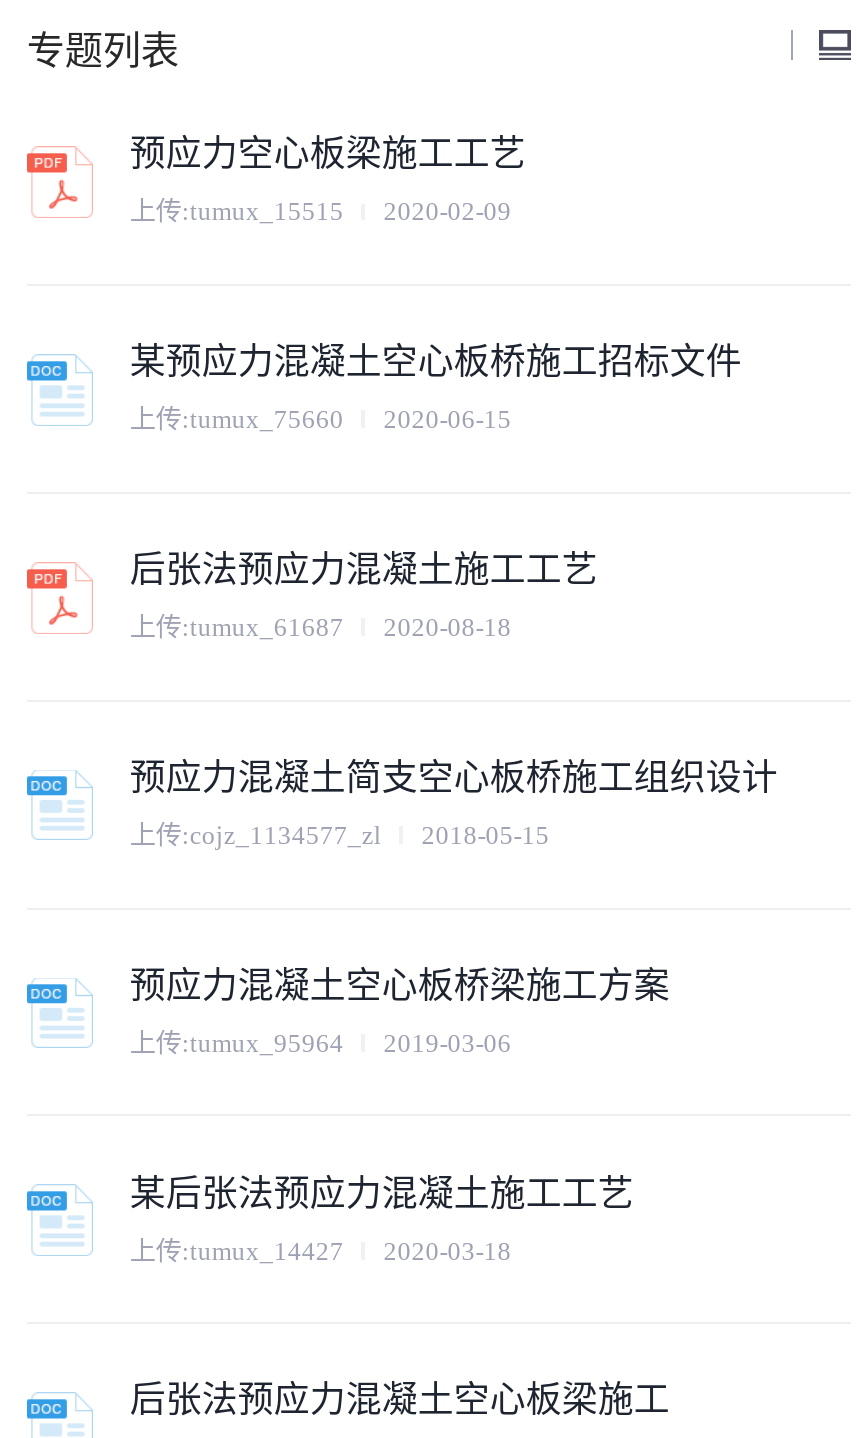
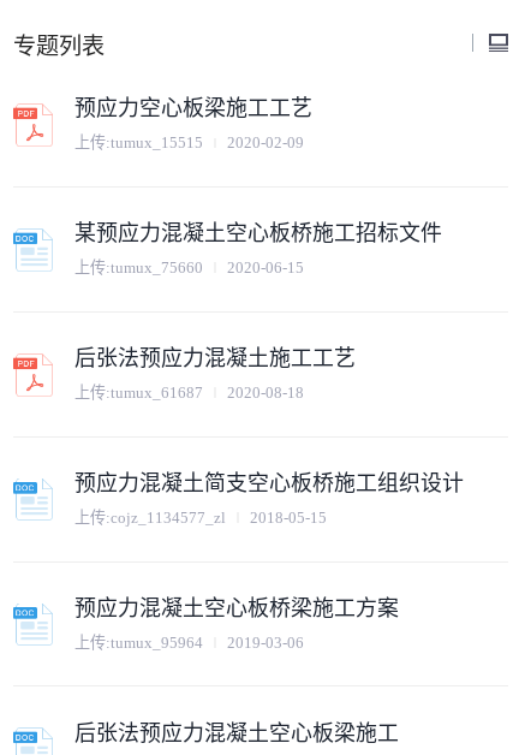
[130,1173,634,1266] 某后张法预应力混凝土施工工艺 | 上传:tumux_14427 | 2020-03-18 -> none

